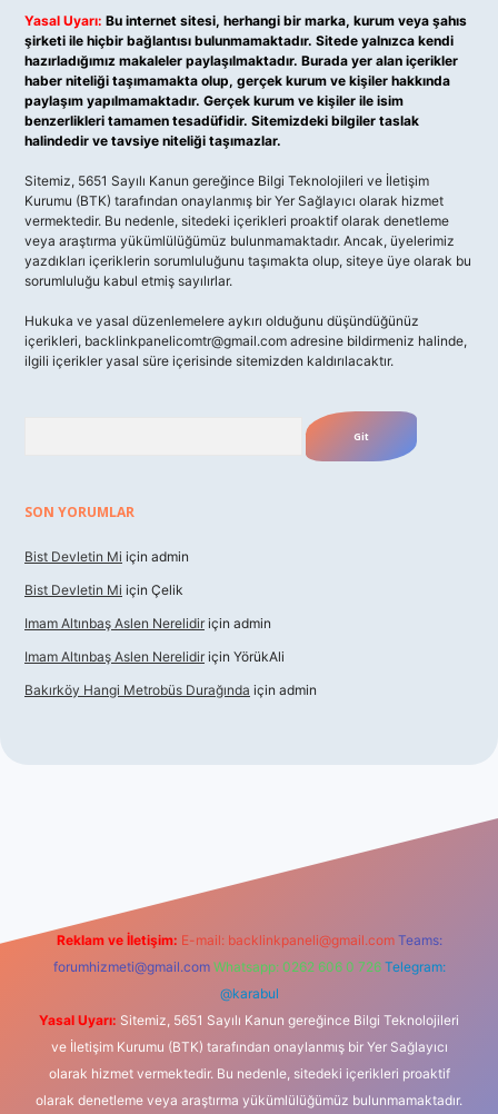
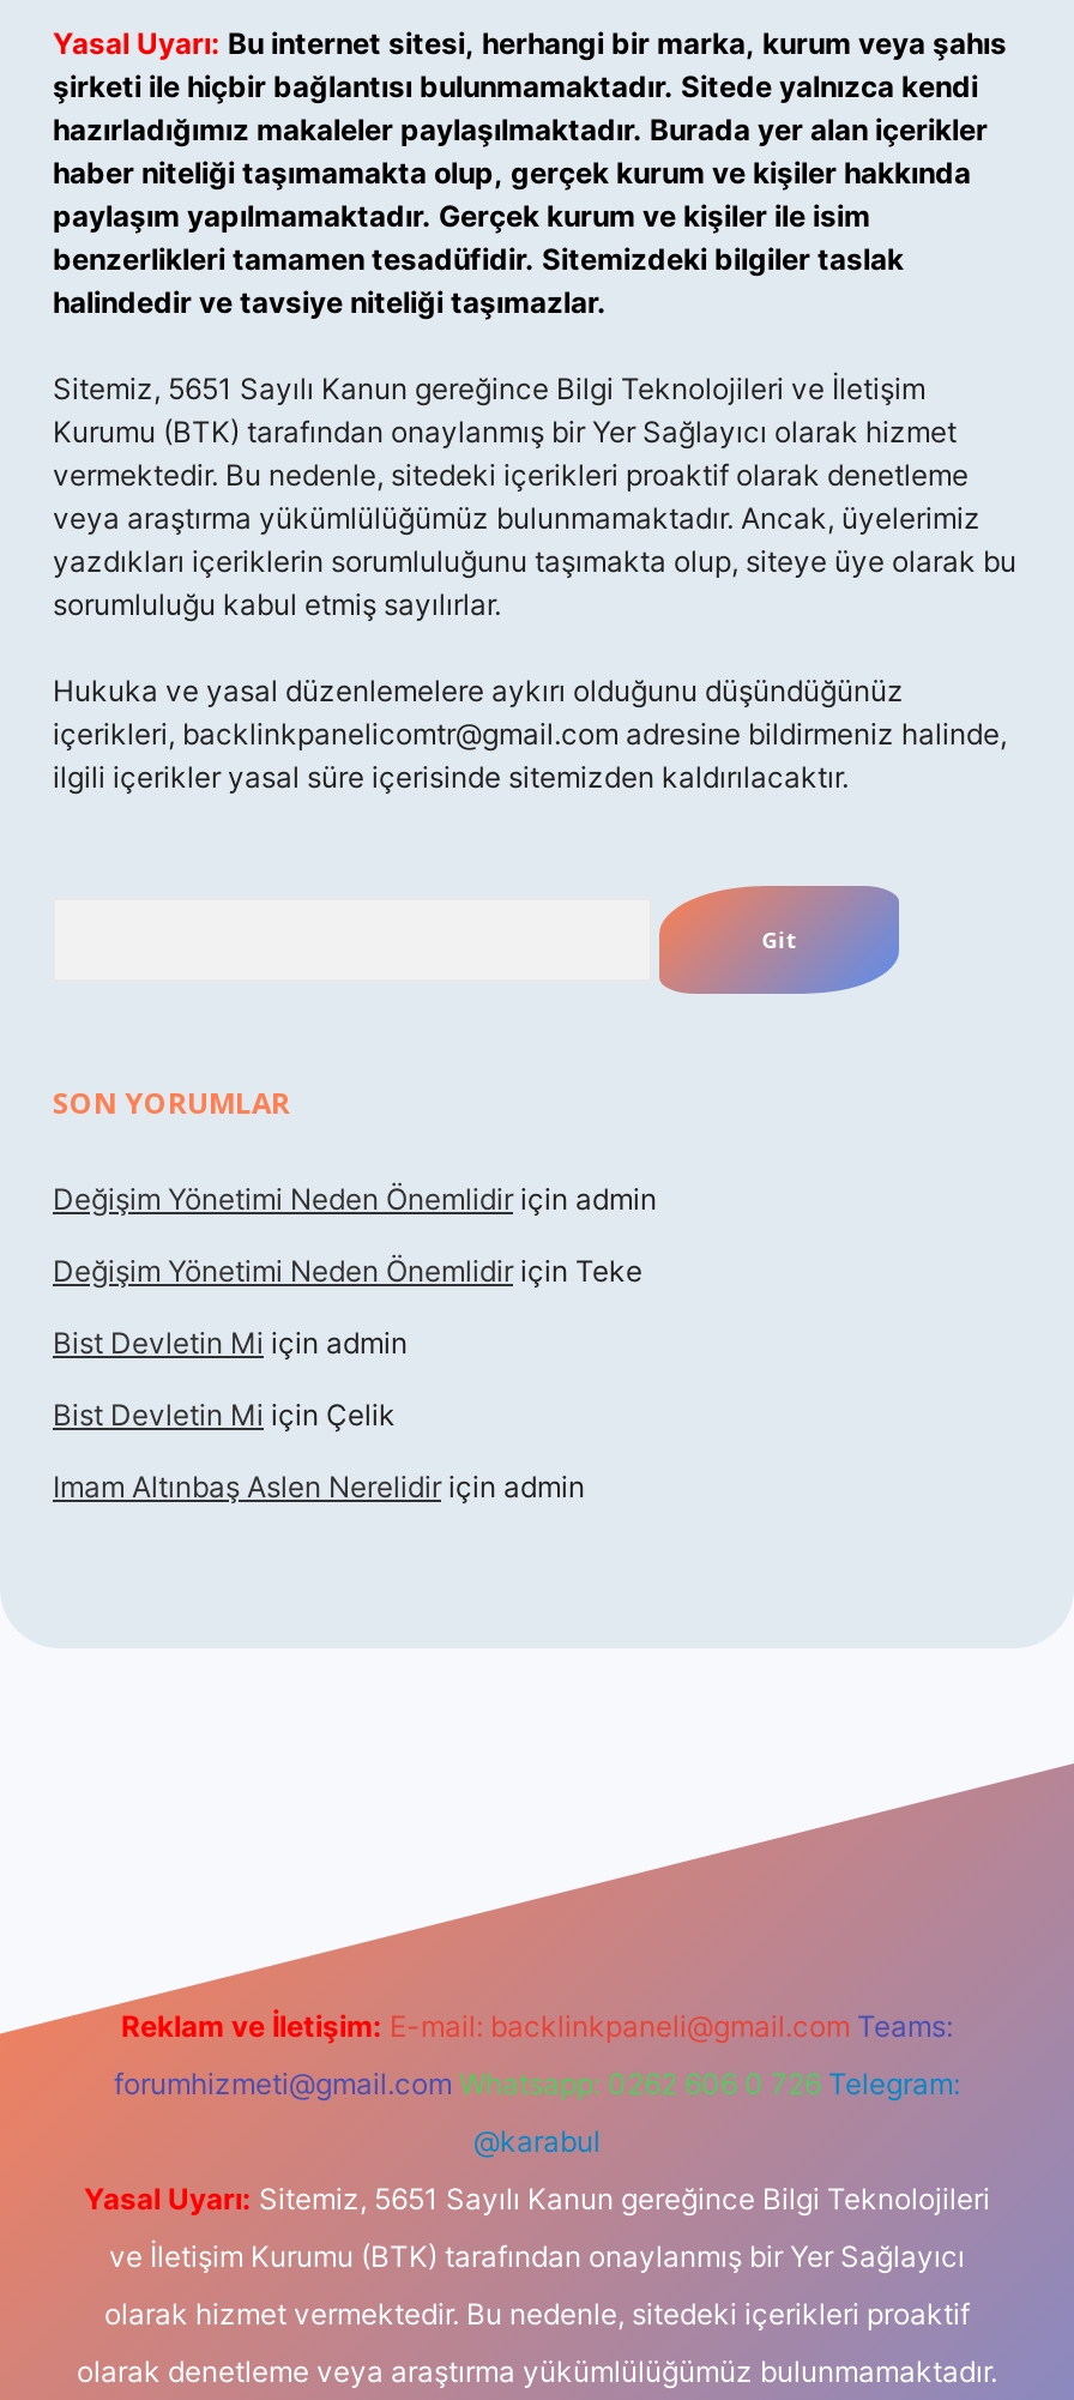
none -> [53,1181,657,1289] Değişim Yönetimi Neden Önemlidir için admin | Değişim Yönetimi Neden Önemlidir için Teke
moved [24,548,271,631] -> [53,1325,585,1504]: Bist Devletin Mi için admin | Bist Devletin Mi için Çelik | Imam Altınbaş Aslen Nerelidir için admin
[24,648,317,698] Imam Altınbaş Aslen Nerelidir için YörükAli | Bakırköy Hangi Metrobüs Durağında için admin -> none

